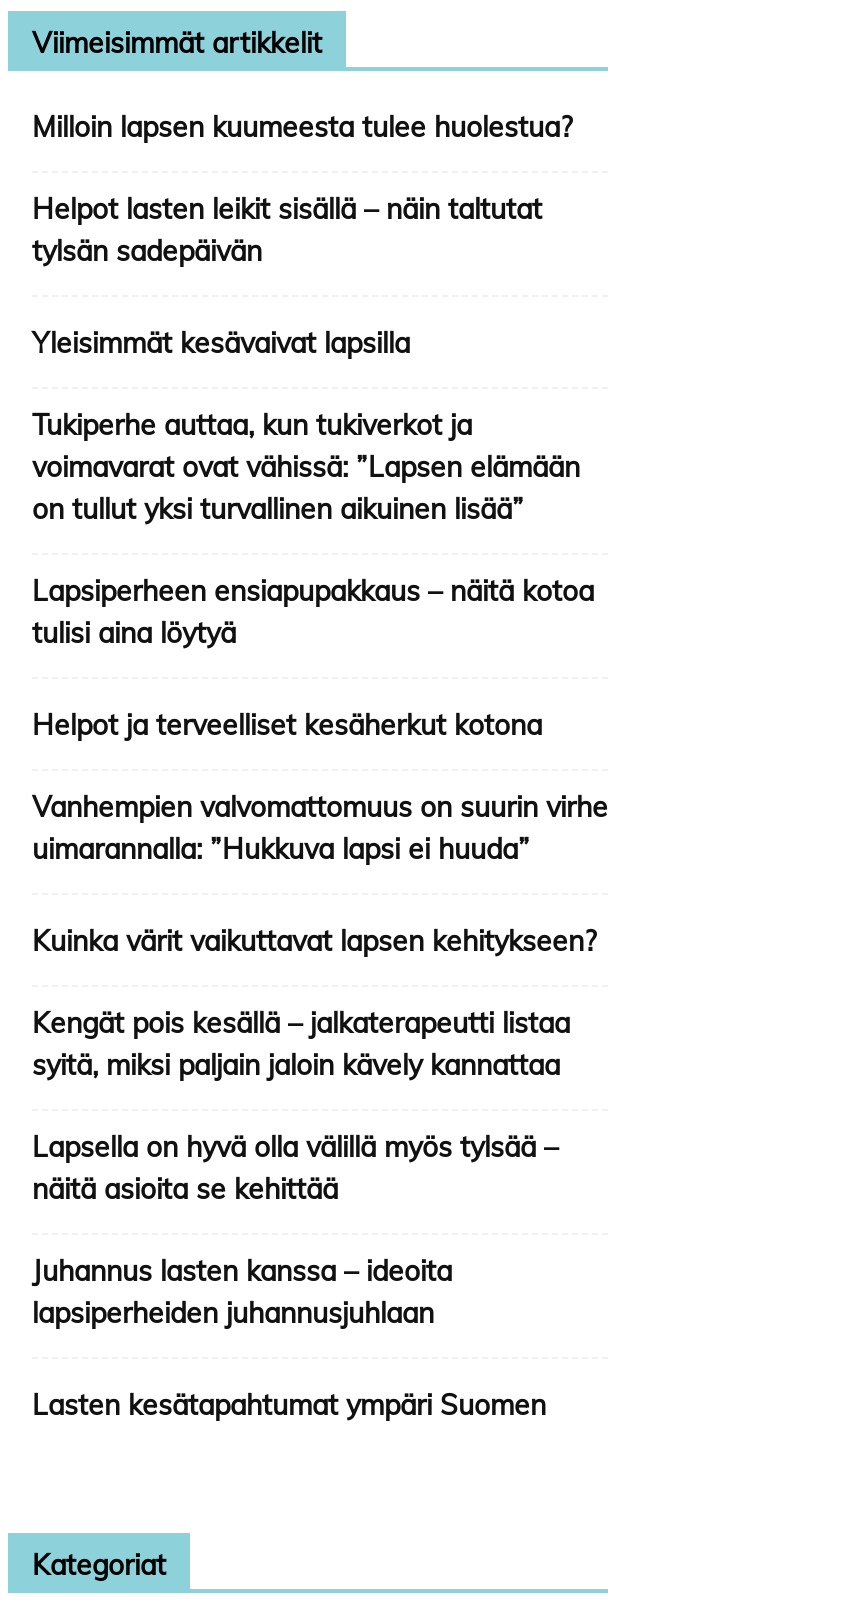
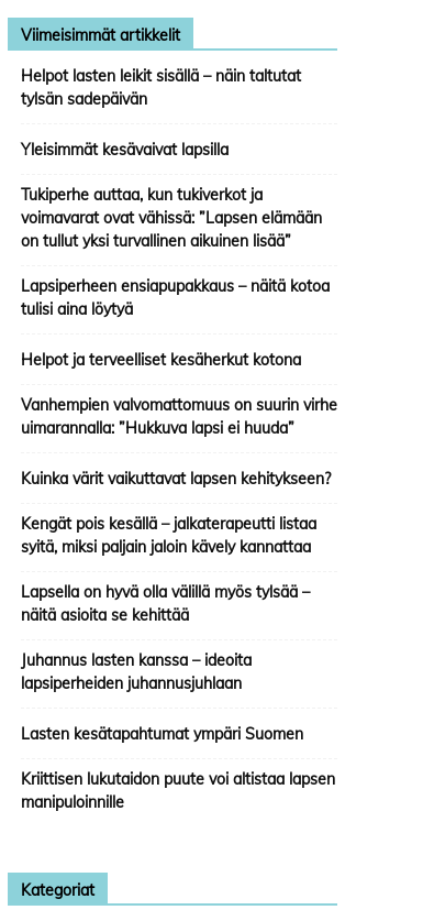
[32,109,572,145] Milloin lapsen kuumeesta tulee huolestua? -> none
moved [32,191,608,1423] -> [21,66,337,744]: Helpot lasten leikit sisällä – näin taltutat | tylsän sadepäivän | Yleisimmät kesävaivat lapsilla | ... | lapsiperheiden juhannusjuhlaan | Lasten kesätapahtumat ympäri Suomen
none -> [21,769,335,812] Kriittisen lukutaidon puute voi altistaa lapsen | manipuloinnille

